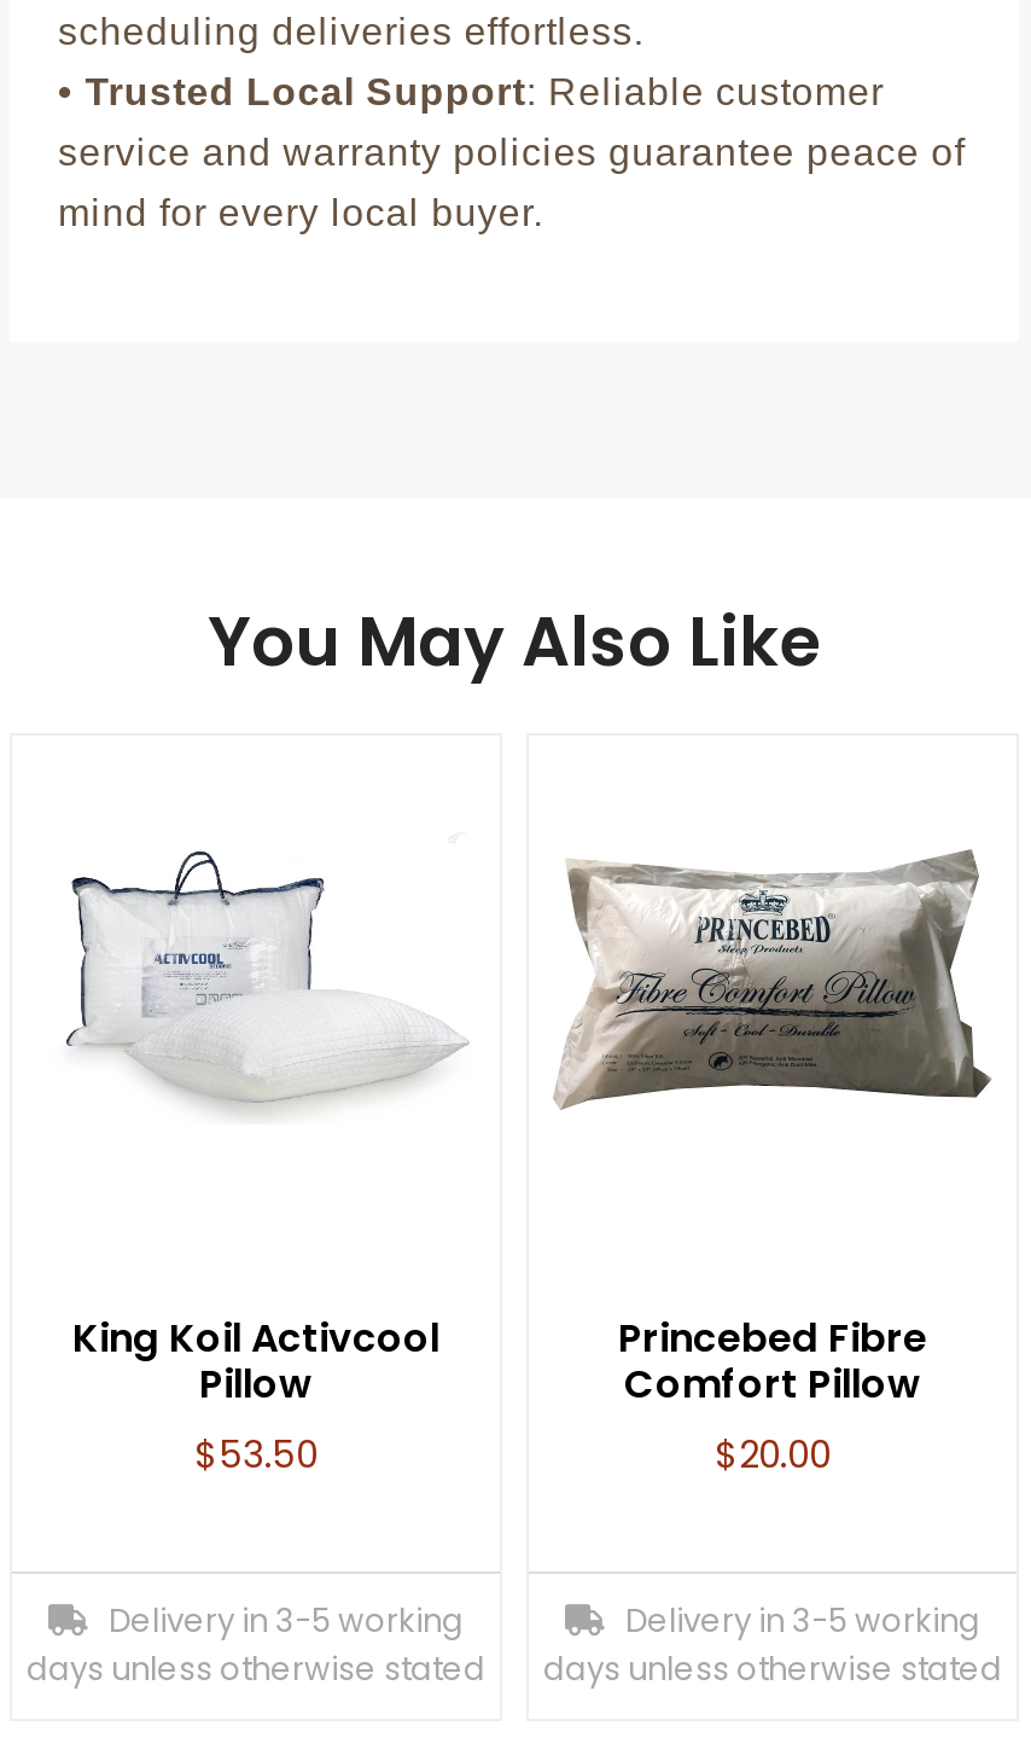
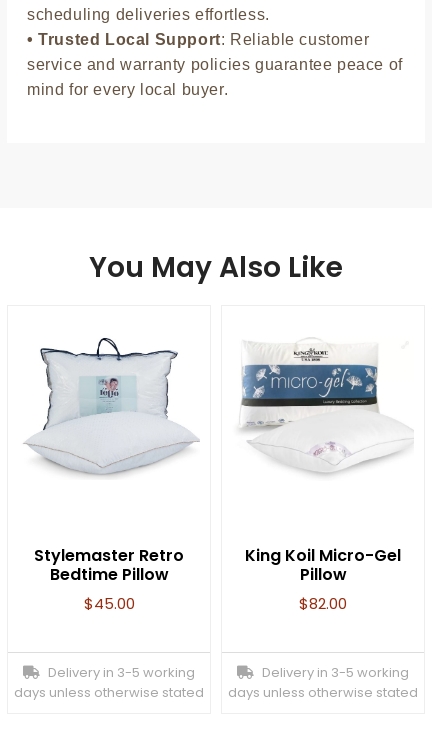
[56,813,471,1149] [image] -> [23,337,200,478] [image]
[553,825,992,1146] [image] -> [233,342,413,477] [image]
[72,1310,439,1479] King Koil Activcool | Pillow | $53.50 -> [34,544,184,614] Stylemaster Retro | Bedtime Pillow | $45.00
[618,1310,927,1479] Princebed Fibre | Comfort Pillow | $20.00 -> [245,544,401,614] King Koil Micro-Gel | Pillow | $82.00

